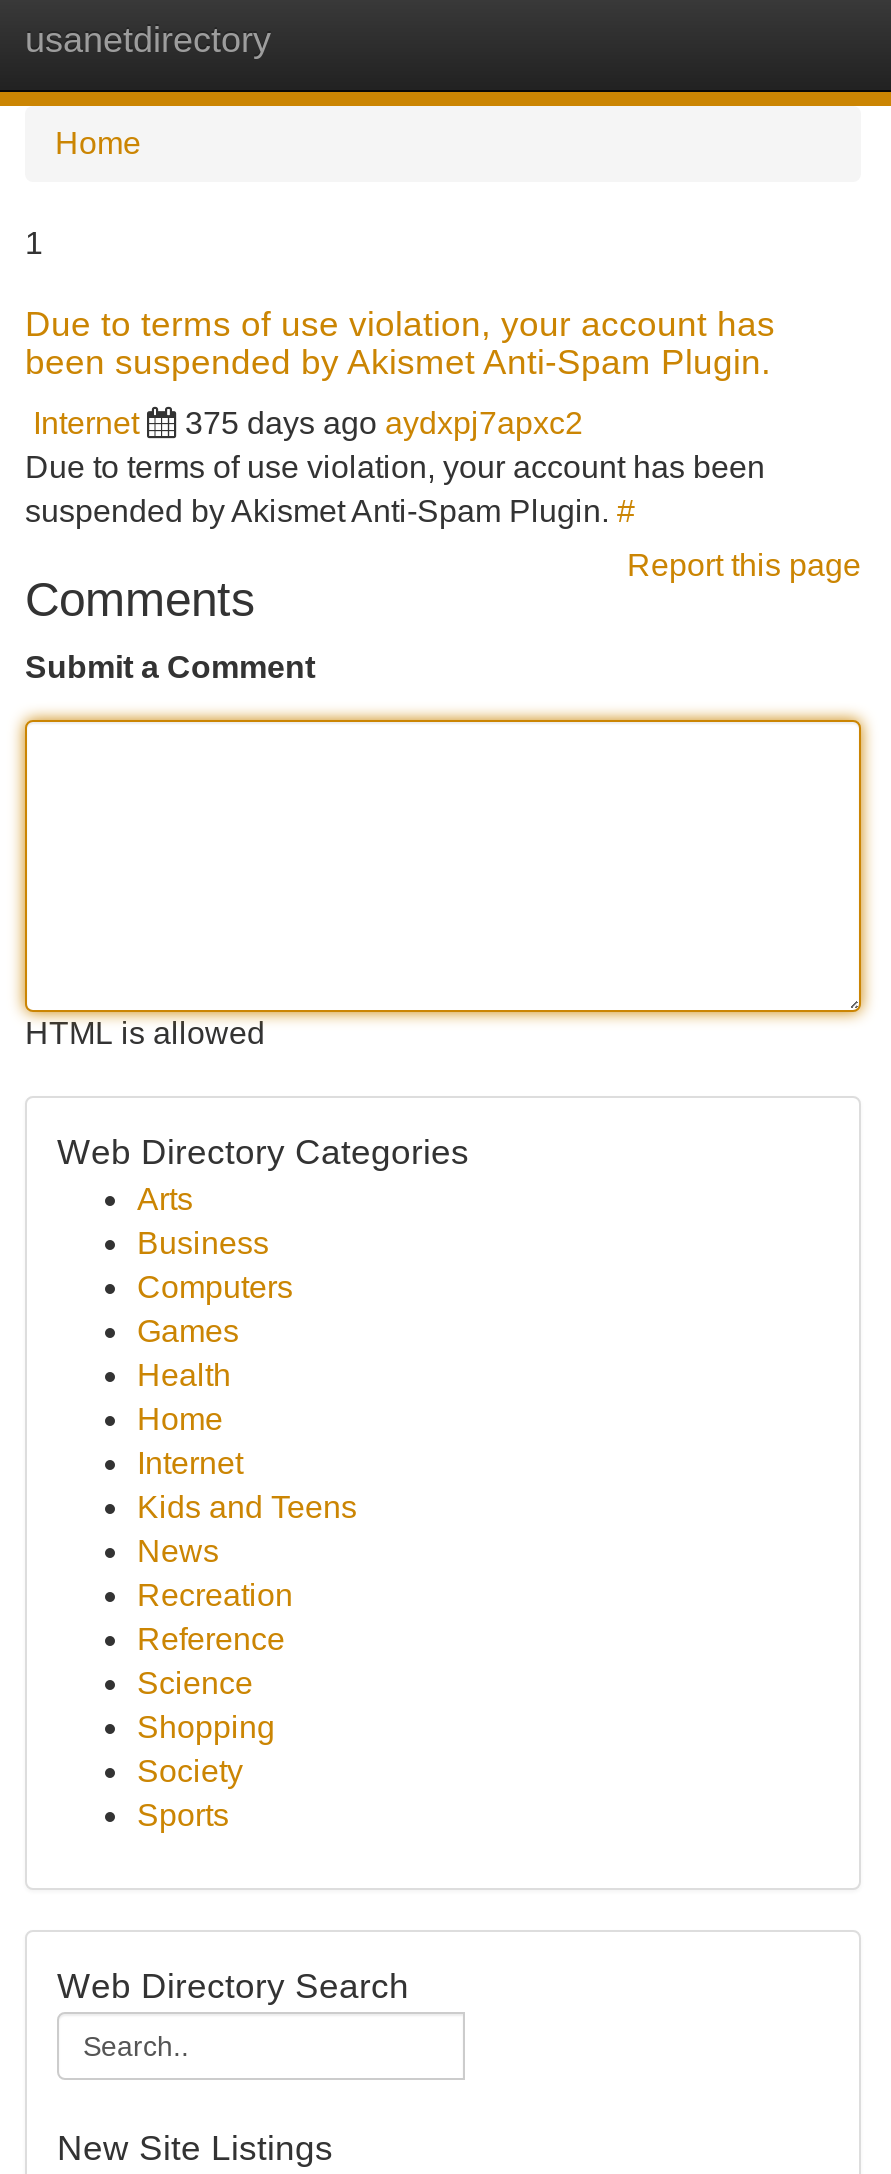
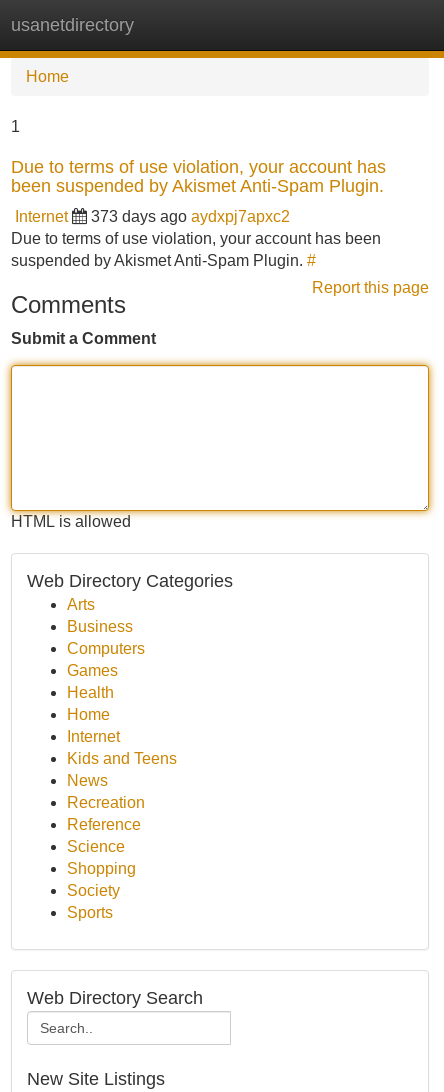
[185,406,583,440] 375 days ago aydxpj7apxc2 -> [91,208,290,225] 373 days ago aydxpj7apxc2

